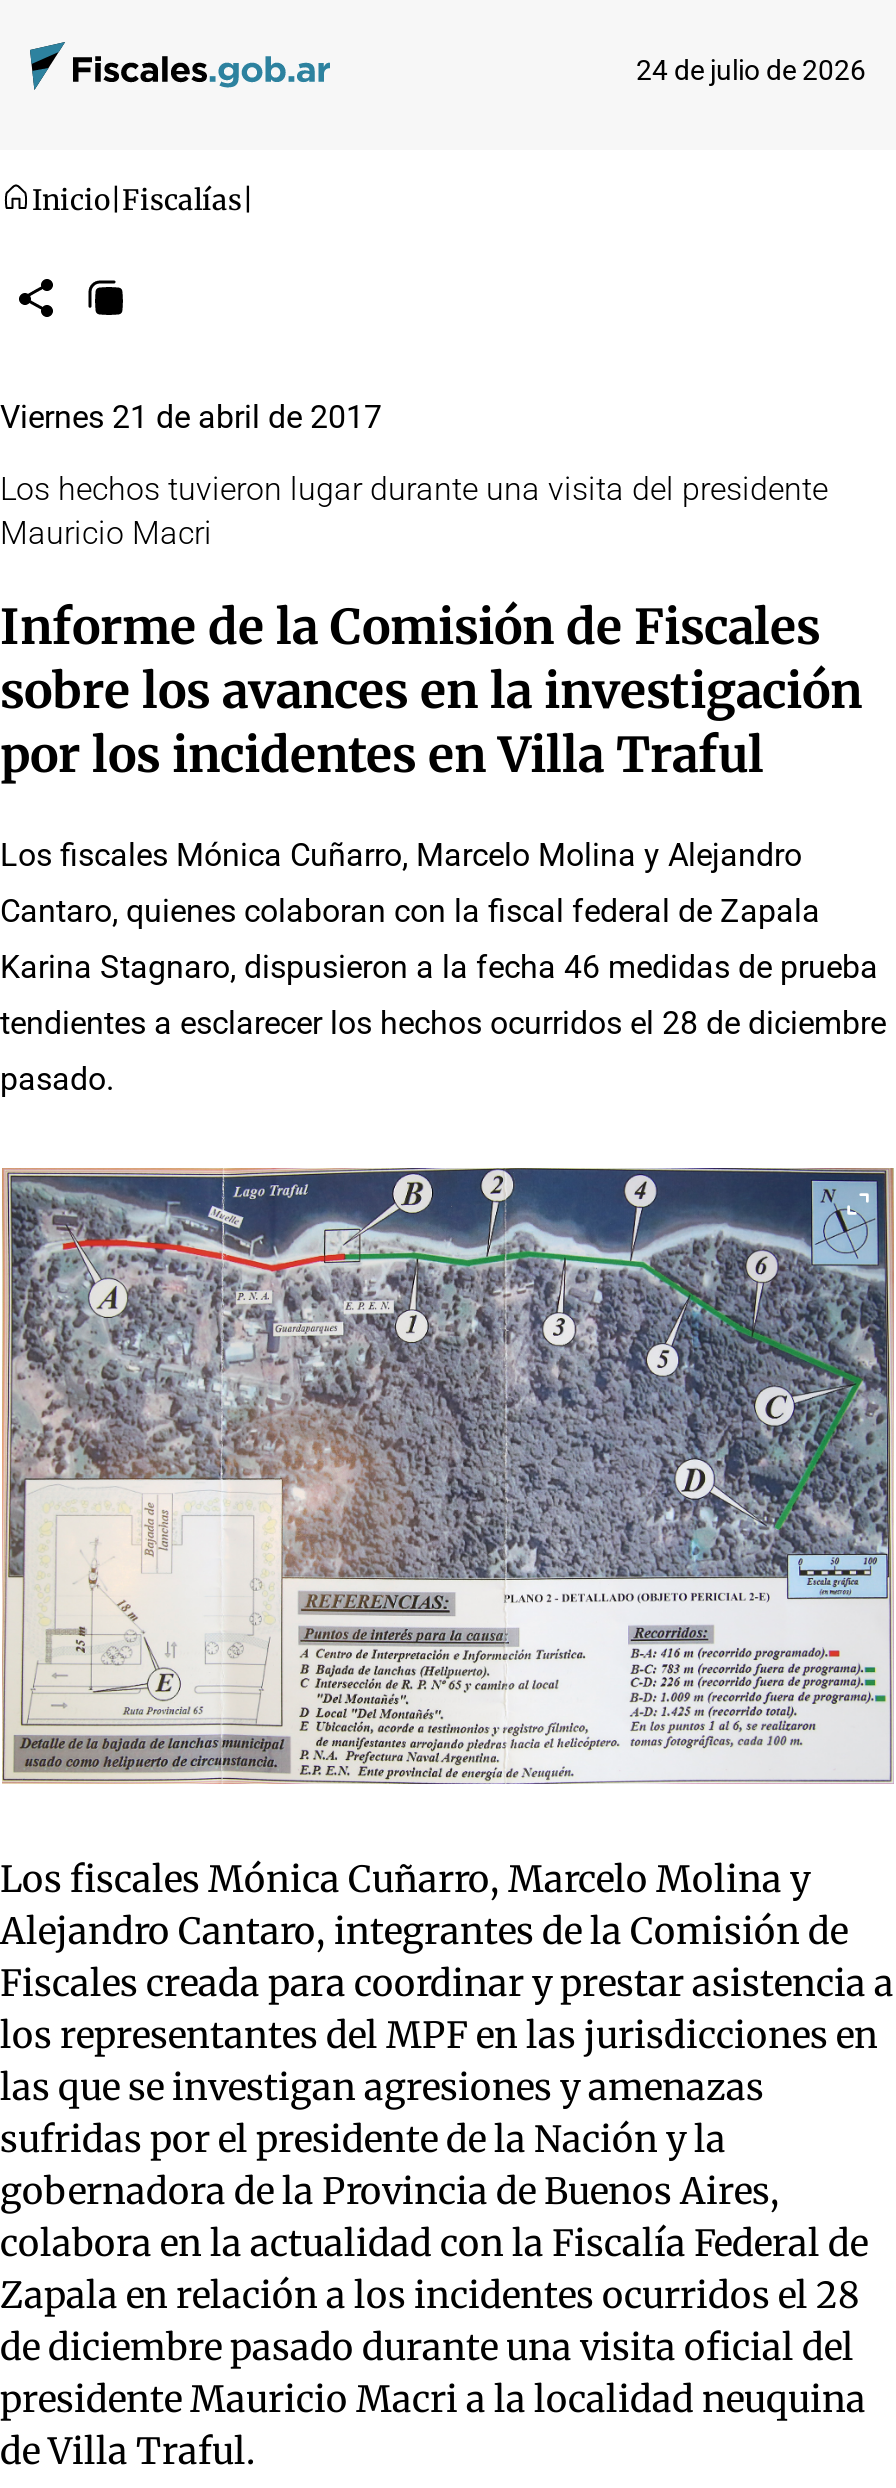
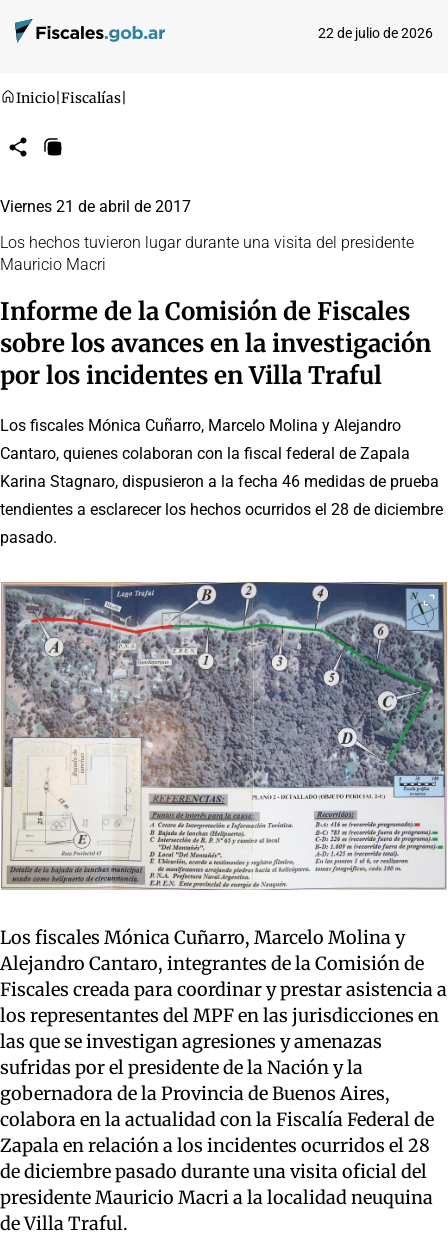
[636,54,866,86] 24 de julio de 2026 -> [318,25,433,41] 22 de julio de 2026

